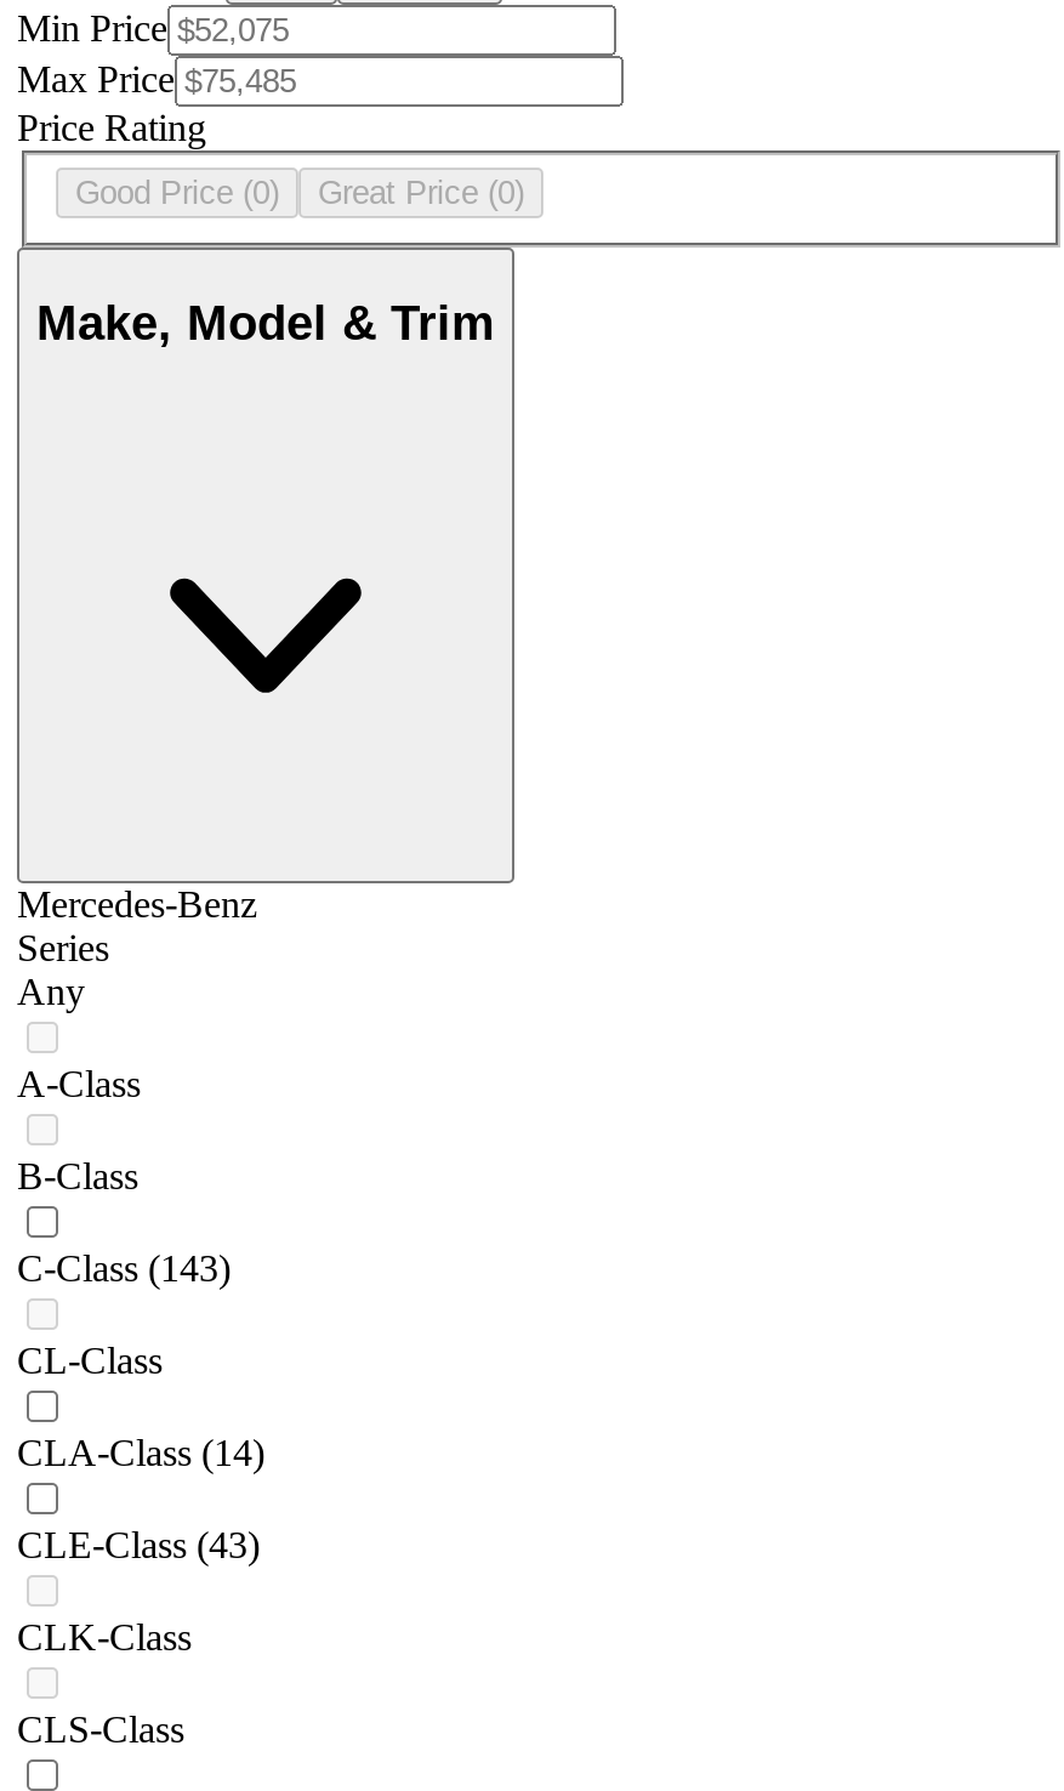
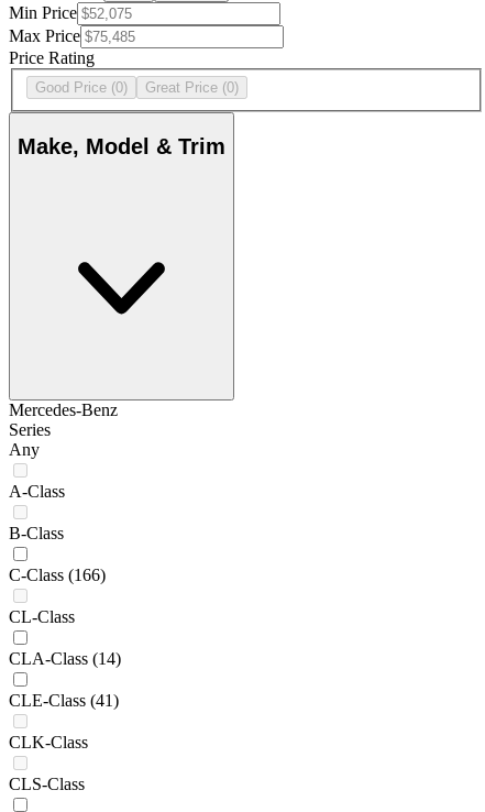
[17,1248,231,1290] C-Class (143) -> [9,566,106,585] C-Class (166)
[17,1525,260,1566] CLE-Class (43) -> [9,691,119,710] CLE-Class (41)

